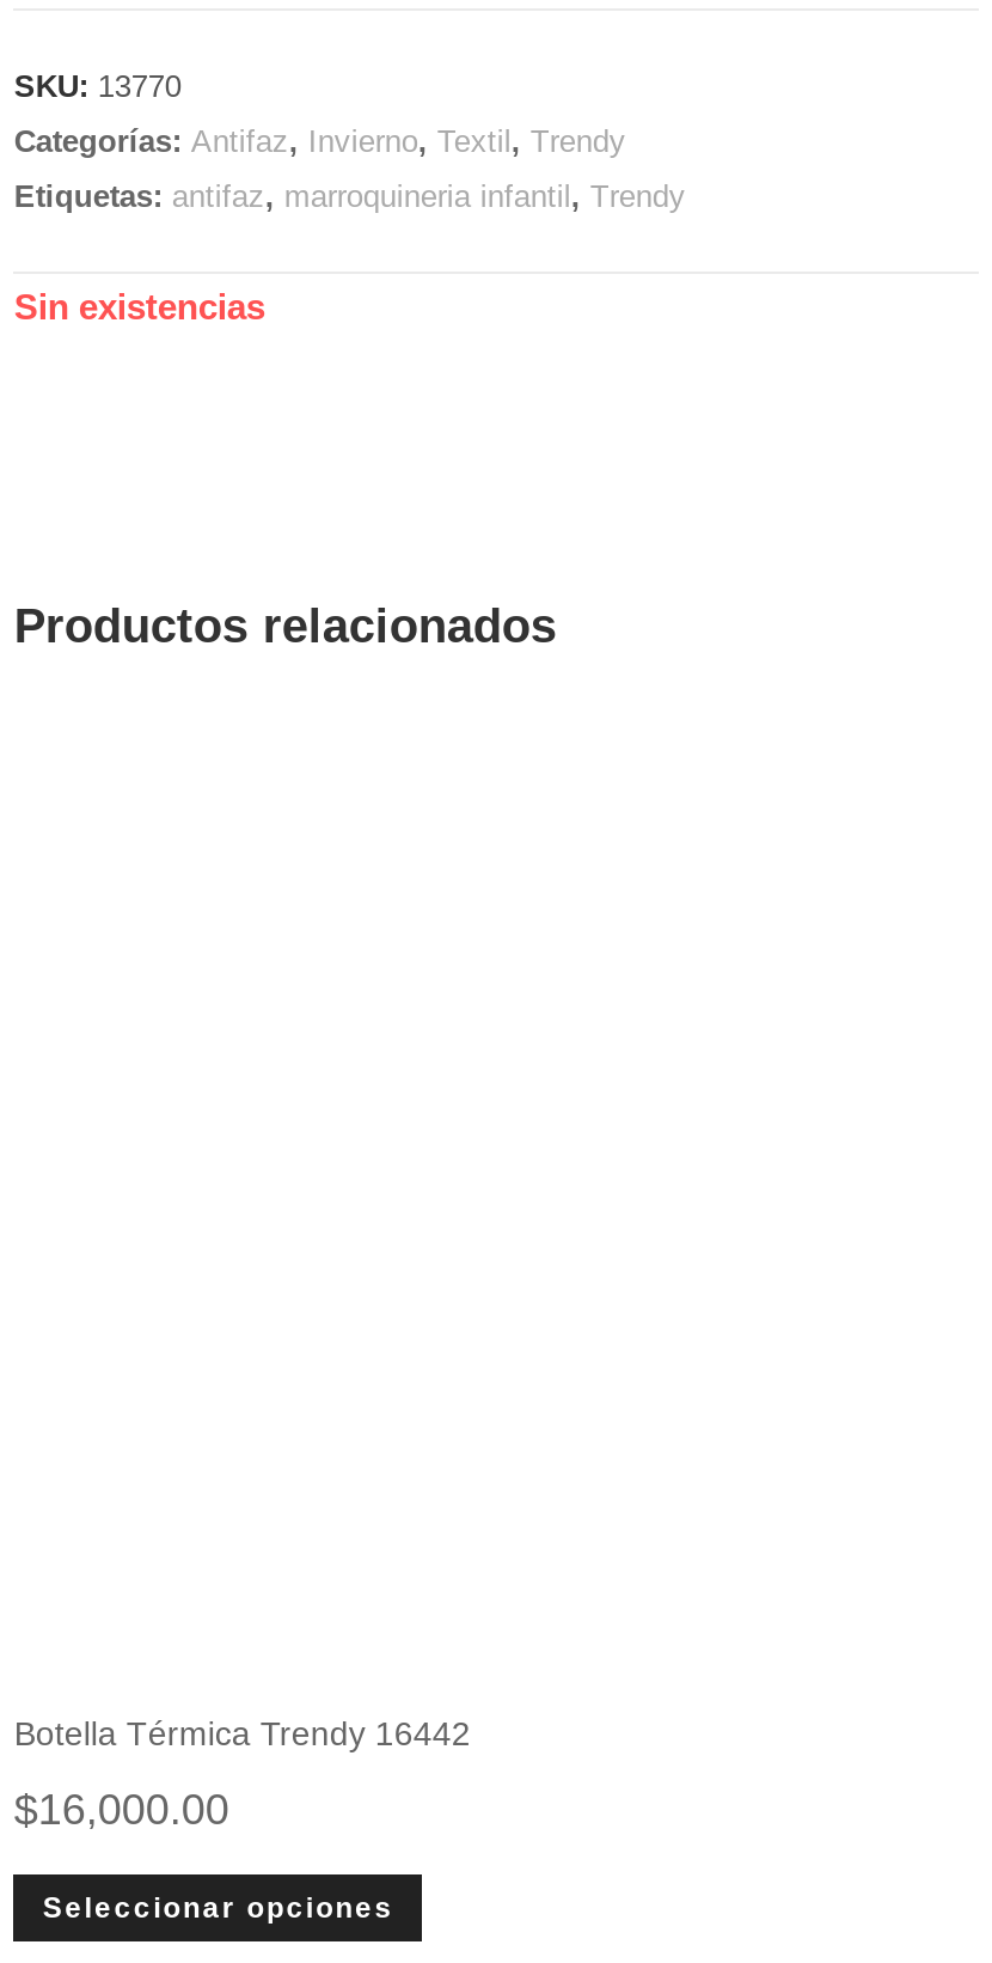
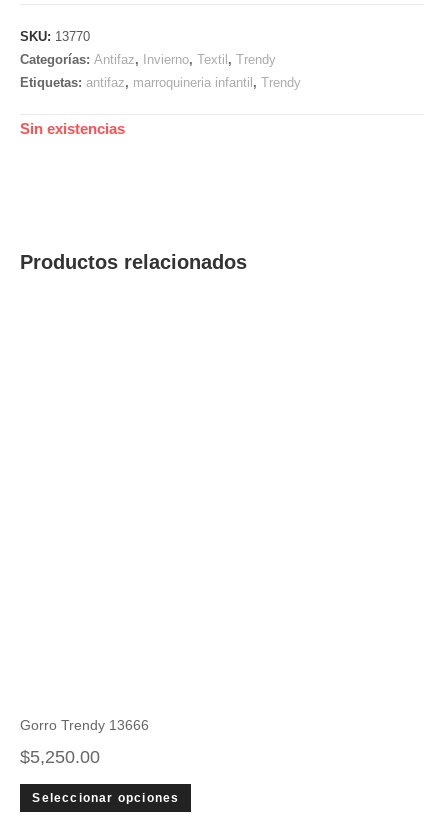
[14,1713,471,1752] Botella Térmica Trendy 16442 -> [20,717,149,733] Gorro Trendy 13666
[14,1785,229,1833] $16,000.00 -> [20,747,100,767] $5,250.00

